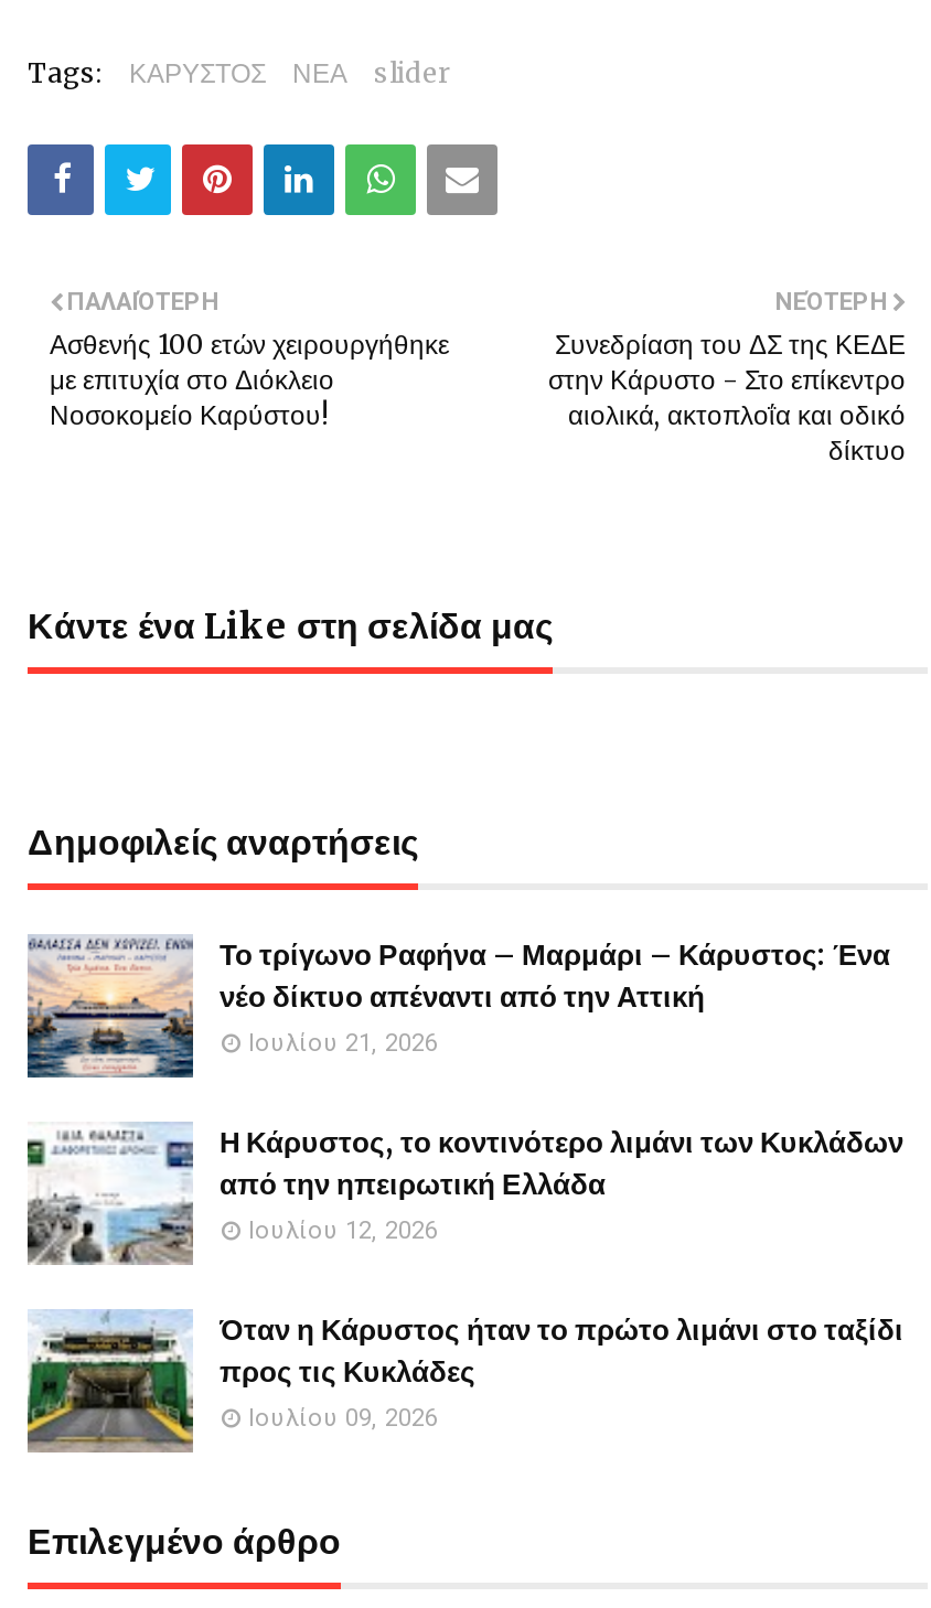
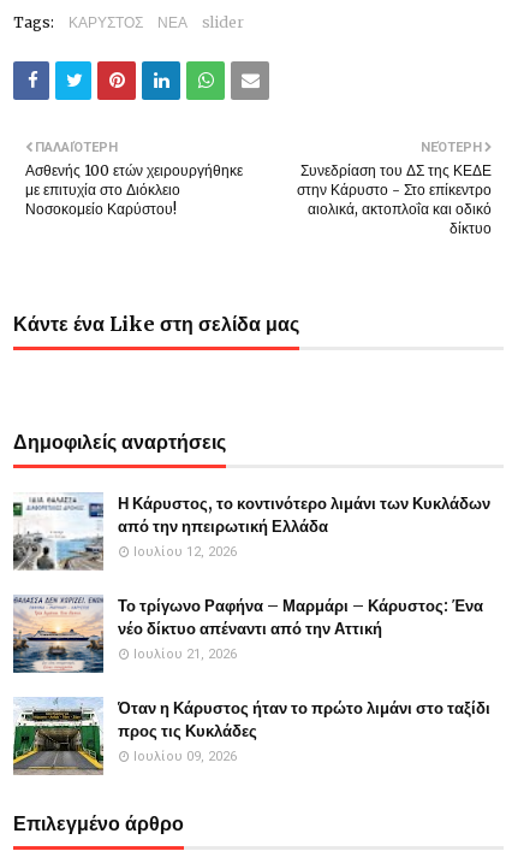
moved [25,934,890,1080] -> [12,596,483,674]: [image] | Το τρίγωνο Ραφήνα – Μαρμάρι – Κάρυστος: Ένα | νέο δίκτυο απέναντι από την Αττική | Ιουλίου 21, 2026
moved [23,1119,903,1269] -> [11,491,490,573]: [image] | Η Κάρυστος, το κοντινότερο λιμάνι των Κυκλάδων | από την ηπειρωτική Ελλάδα | Ιουλίου 12, 2026

